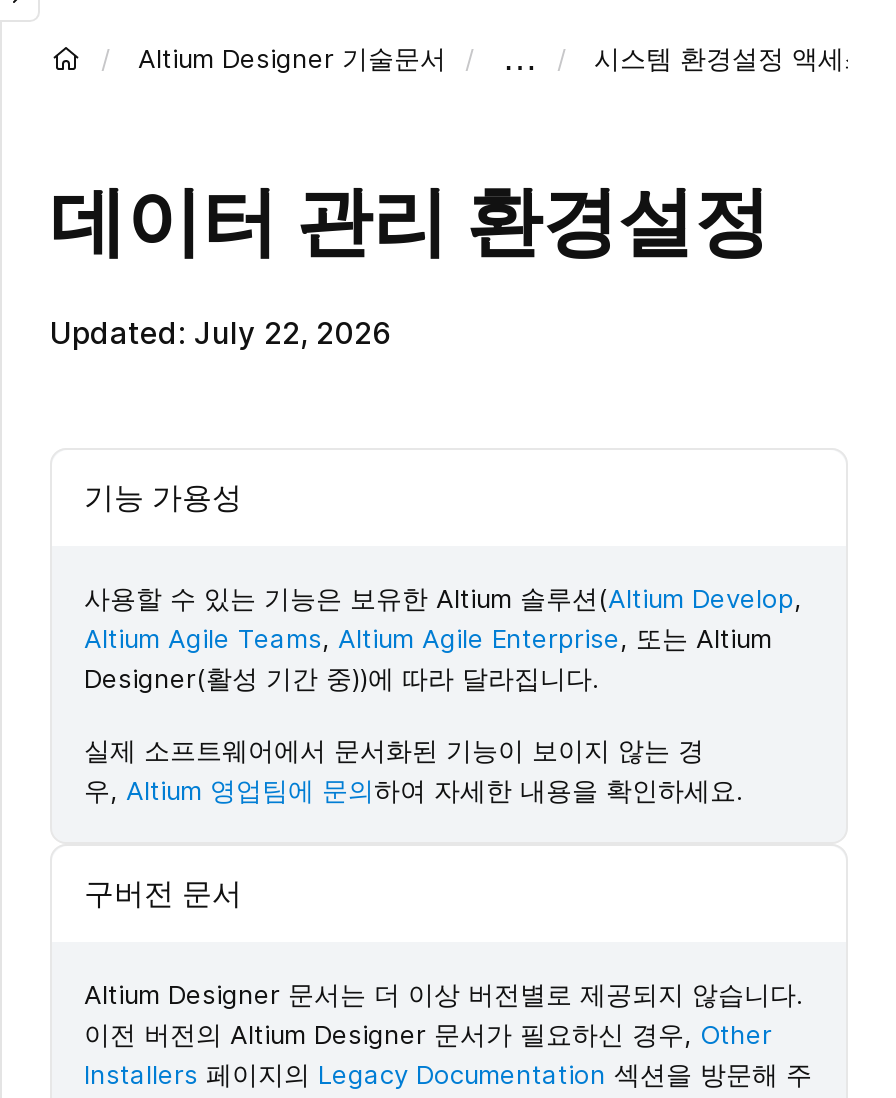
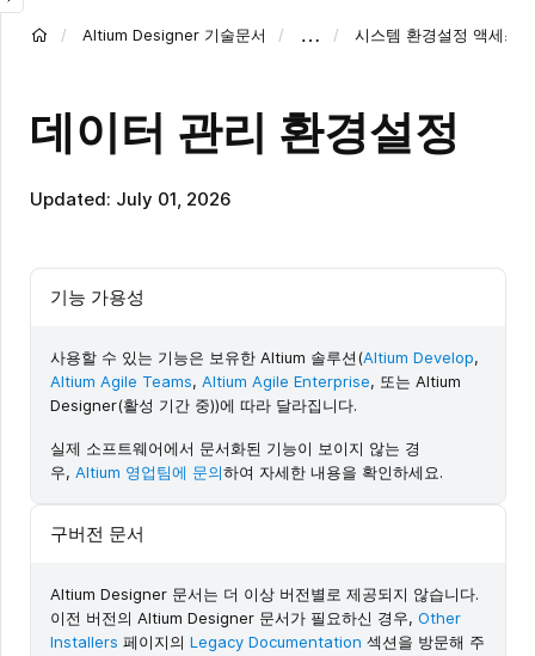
[50,315,392,353] Updated: July 22, 2026 -> [30,188,232,211] Updated: July 01, 2026

